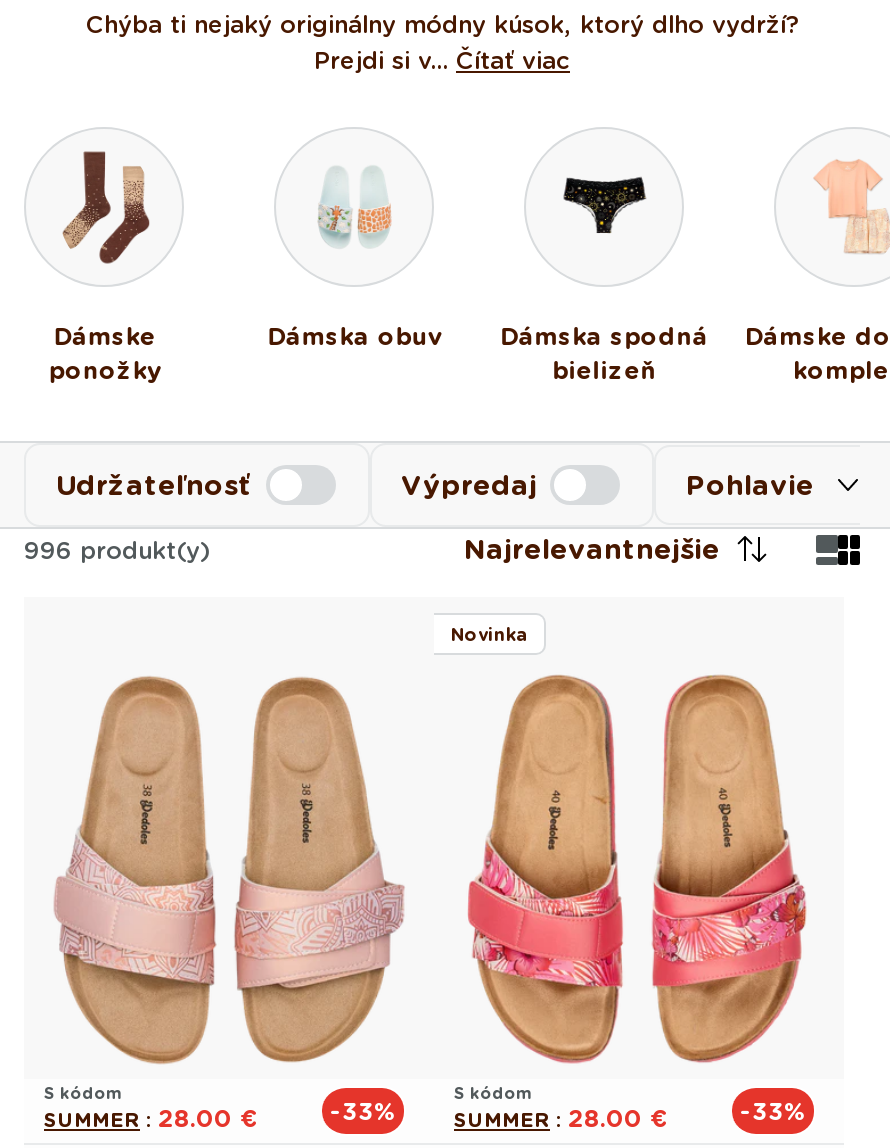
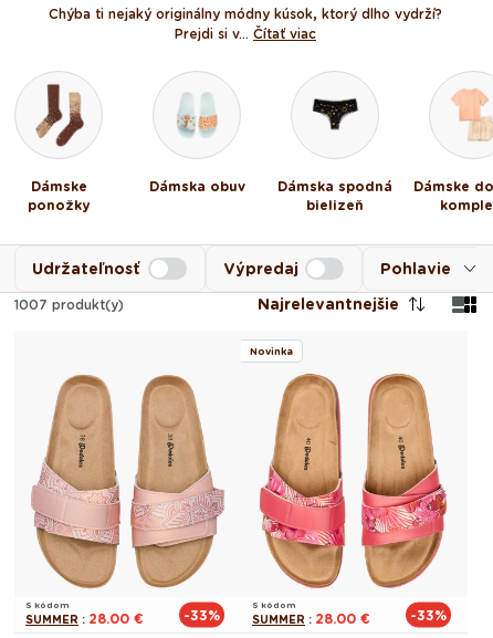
[24,534,210,564] 996 produkt(y) -> [14,296,124,312] 1007 produkt(y)

